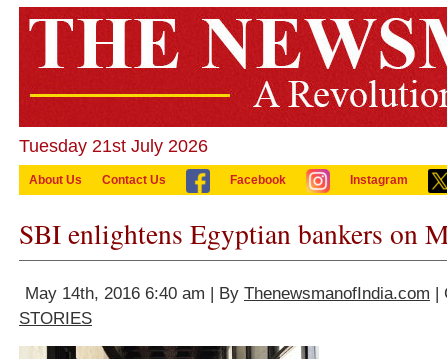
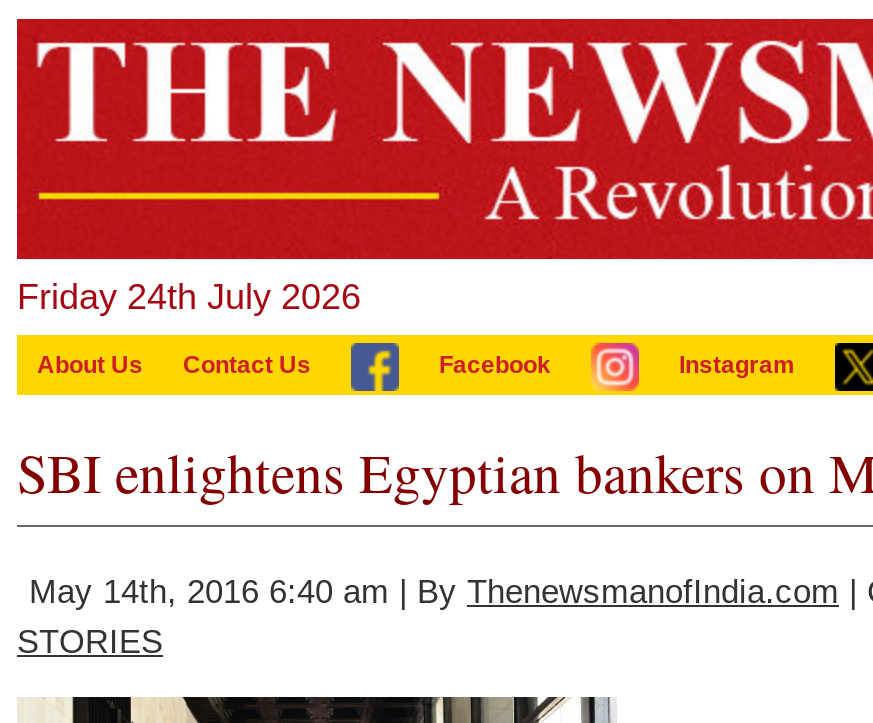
[19,136,208,156] Tuesday 21st July 2026 -> [17,277,361,317] Friday 24th July 2026

